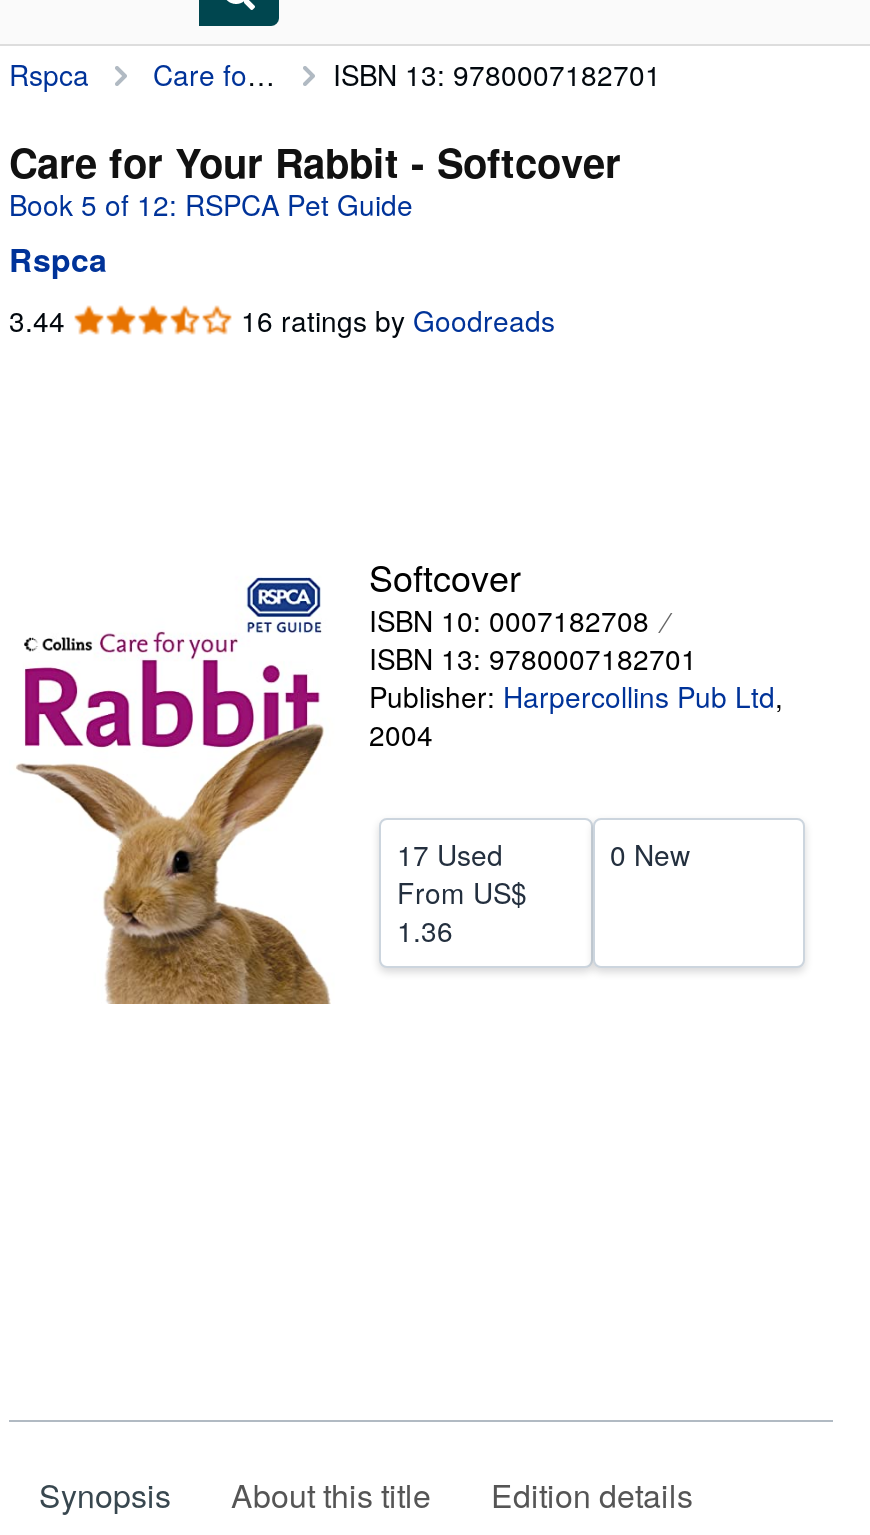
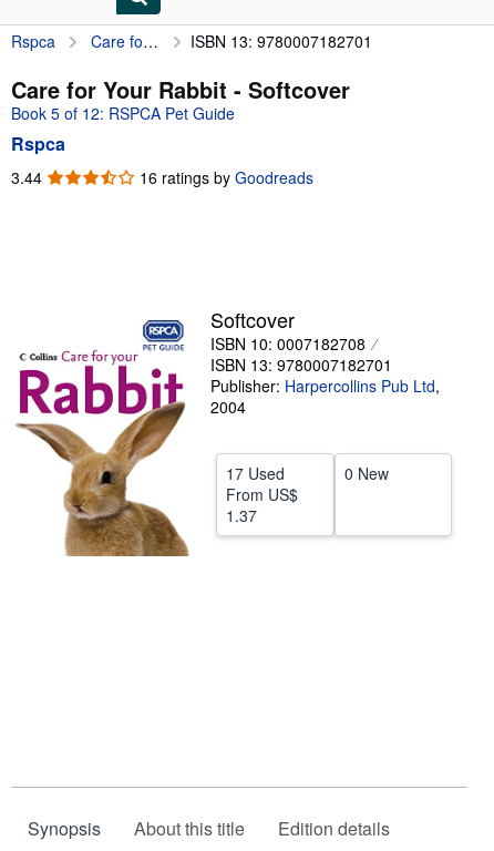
[397,910,453,950] 1.36 -> [226,504,257,526] 1.37

